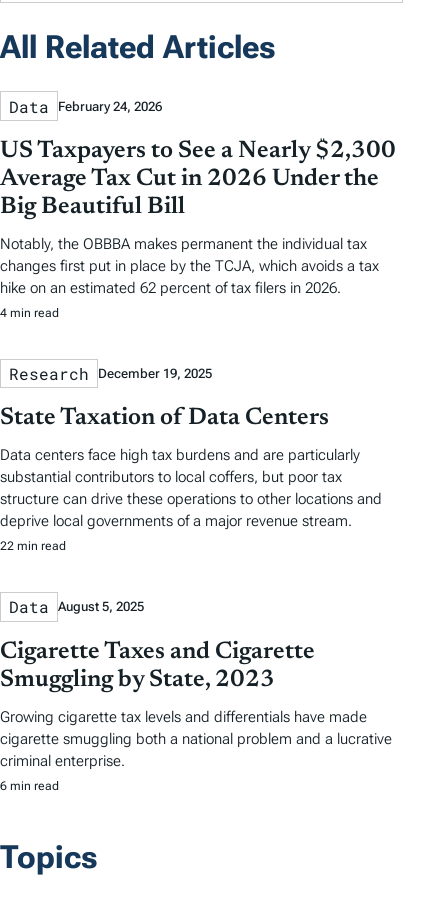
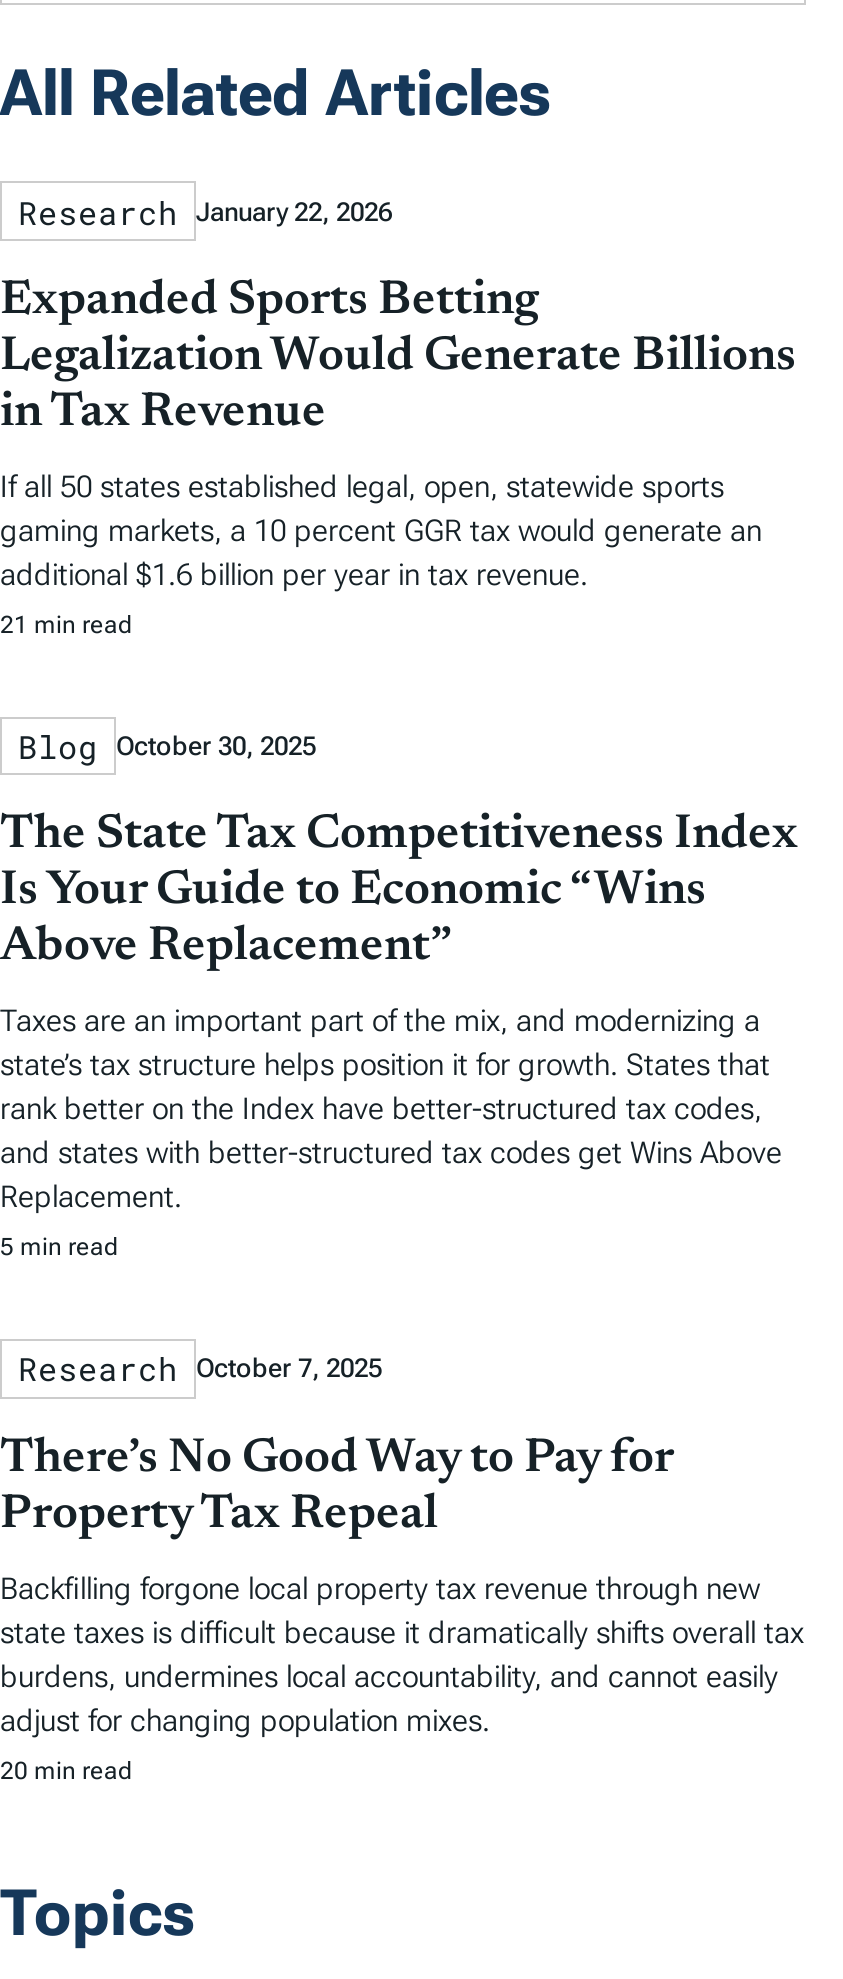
[9,96,162,117] Data February 24, 2026 -> [18,190,392,232] Research January 22, 2026
[0,139,396,219] US Taxpayers to See a Nearly $2,300 | Average Tax Cut in 2026 Under the | Big Beautiful Bill -> [0,277,796,437] Expanded Sports Betting | Legalization Would Generate Billions | in Tax Revenue
[0,235,379,297] Notably, the OBBBA makes permanent the individual tax | changes first put in place by the TCJA, which avoids a tax | hike on an estimated 62 percent of tax filers in 2026. -> [0,469,762,593] If all 50 states established legal, open, statewide sports | gaming markets, a 10 percent GGR tax would generate an | additional $1.6 billion per year in tax revenue.
[0,306,59,320] 4 min read -> [0,611,132,639] 21 min read
[9,363,212,384] Research December 19, 2025 -> [18,725,316,767] Blog October 30, 2025
[0,406,329,430] State Taxation of Data Centers -> [0,811,798,971] The State Tax Competitiveness Index | Is Your Guide to Economic “Wins | Above Replacement”
[0,446,382,530] Data centers face high tax burdens and are particularly | substantial contributors to local coffers, but poor tax | structure can drive these operations to other locations and | deprive local governments of a major revenue stream. -> [0,1003,782,1215] Taxes are an important part of the mix, and modernizing a | state’s tax structure helps position it for growth. States that | rank better on the Index have better-structured tax codes, | and states with better-structured tax codes get Wins Above | Replacement.
[0,539,66,553] 22 min read -> [0,1233,118,1261] 5 min read
[9,596,144,617] Data August 5, 2025 -> [18,1348,382,1390] Research October 7, 2025
[0,639,315,691] Cigarette Taxes and Cigarette | Smuggling by State, 2023 -> [0,1434,672,1538] There’s No Good Way to Pay for | Property Tax Repeal
[0,707,392,769] Growing cigarette tax levels and differentials have made | cigarette smuggling both a national problem and a lucrative | criminal enterprise. -> [0,1570,804,1738] Backfilling forgone local property tax revenue through new | state taxes is difficult because it dramatically shifts overall tax | burdens, undermines local accountability, and cannot easily | adjust for changing population mixes.
[0,778,59,792] 6 min read -> [0,1756,132,1784] 20 min read

